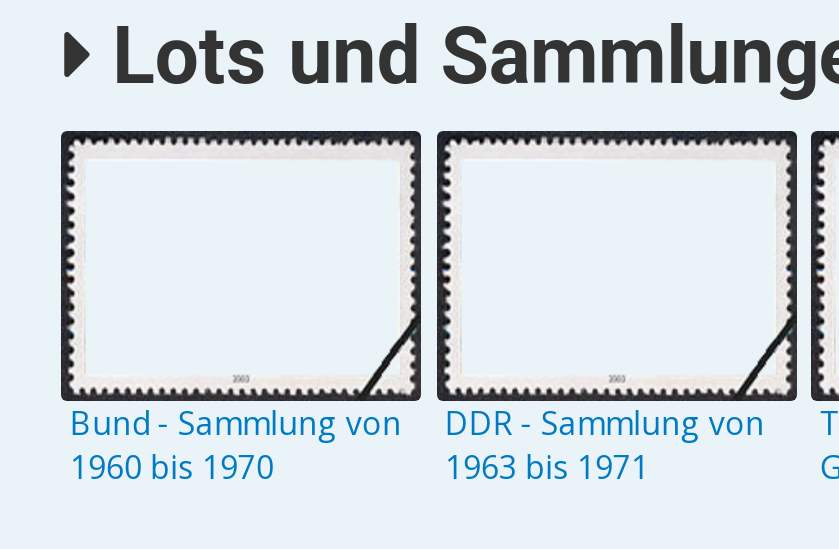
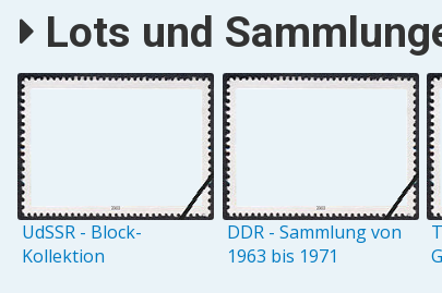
[70,401,402,489] Bund - Sammlung von | 1960 bis 1970 -> [22,220,142,268] UdSSR - Block- | Kollektion

